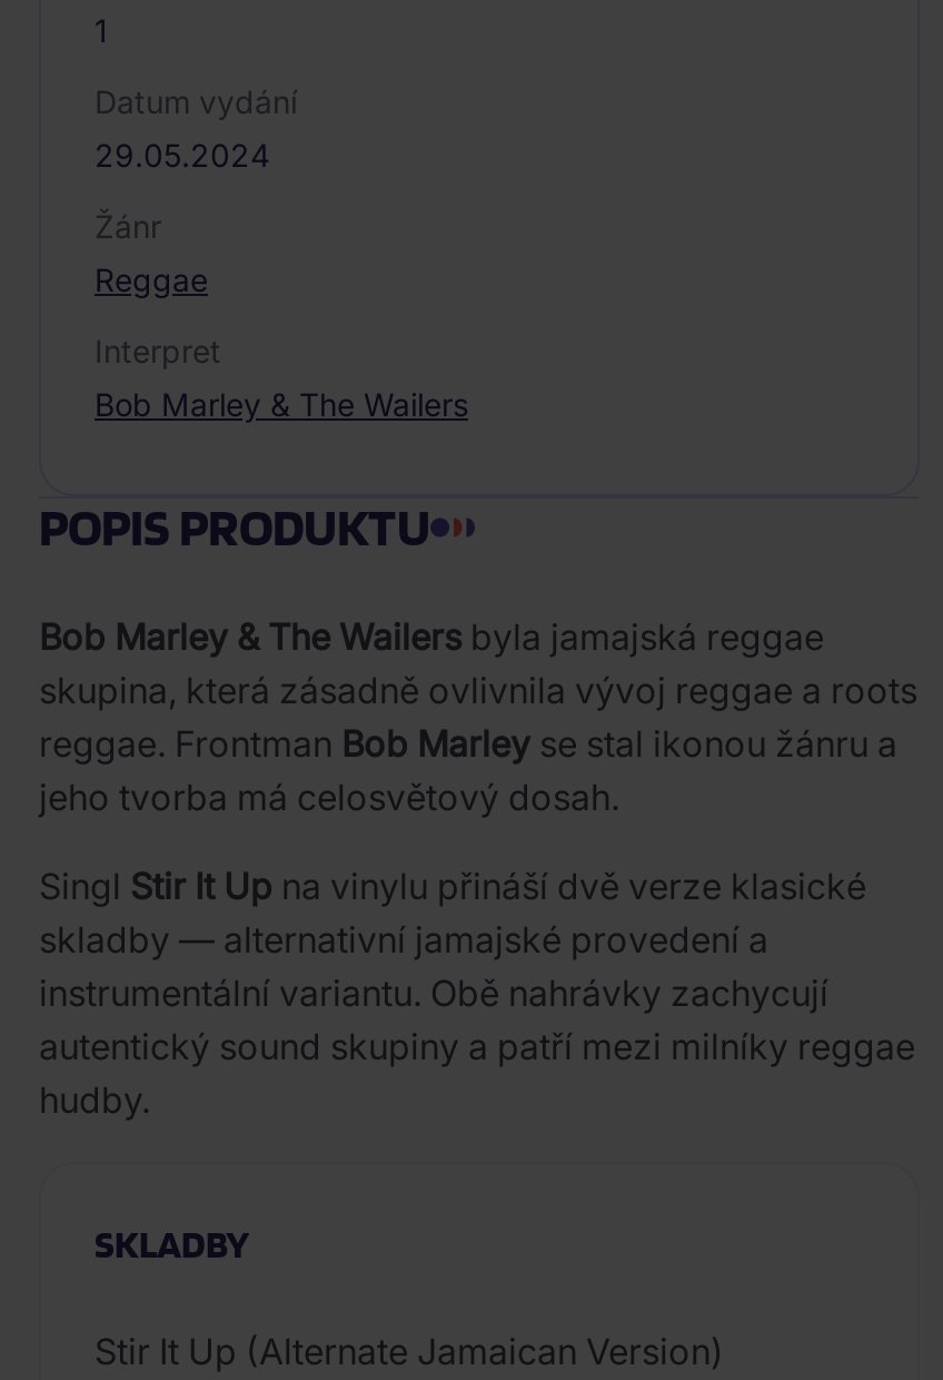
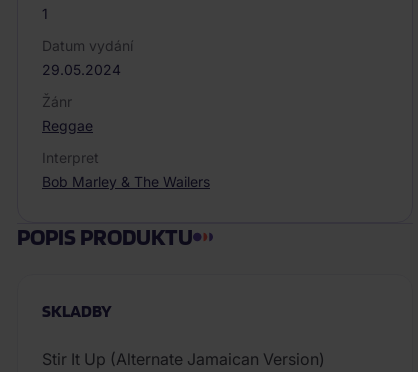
[39,614,917,1122] Bob Marley & The Wailers byla jamajská reggae | skupina, která zásadně ovlivnila vývoj reggae a roots | reggae. Frontman Bob Marley se stal ikonou žánru a | jeho tvorba má celosvětový dosah. | Singl Stir It Up na vinylu přináší dvě verze klasické | skladby — alternativní jamajské provedení a | instrumentální variantu. Obě nahrávky zachycují | autentický sound skupiny a patří mezi milníky reggae | hudby. -> none

